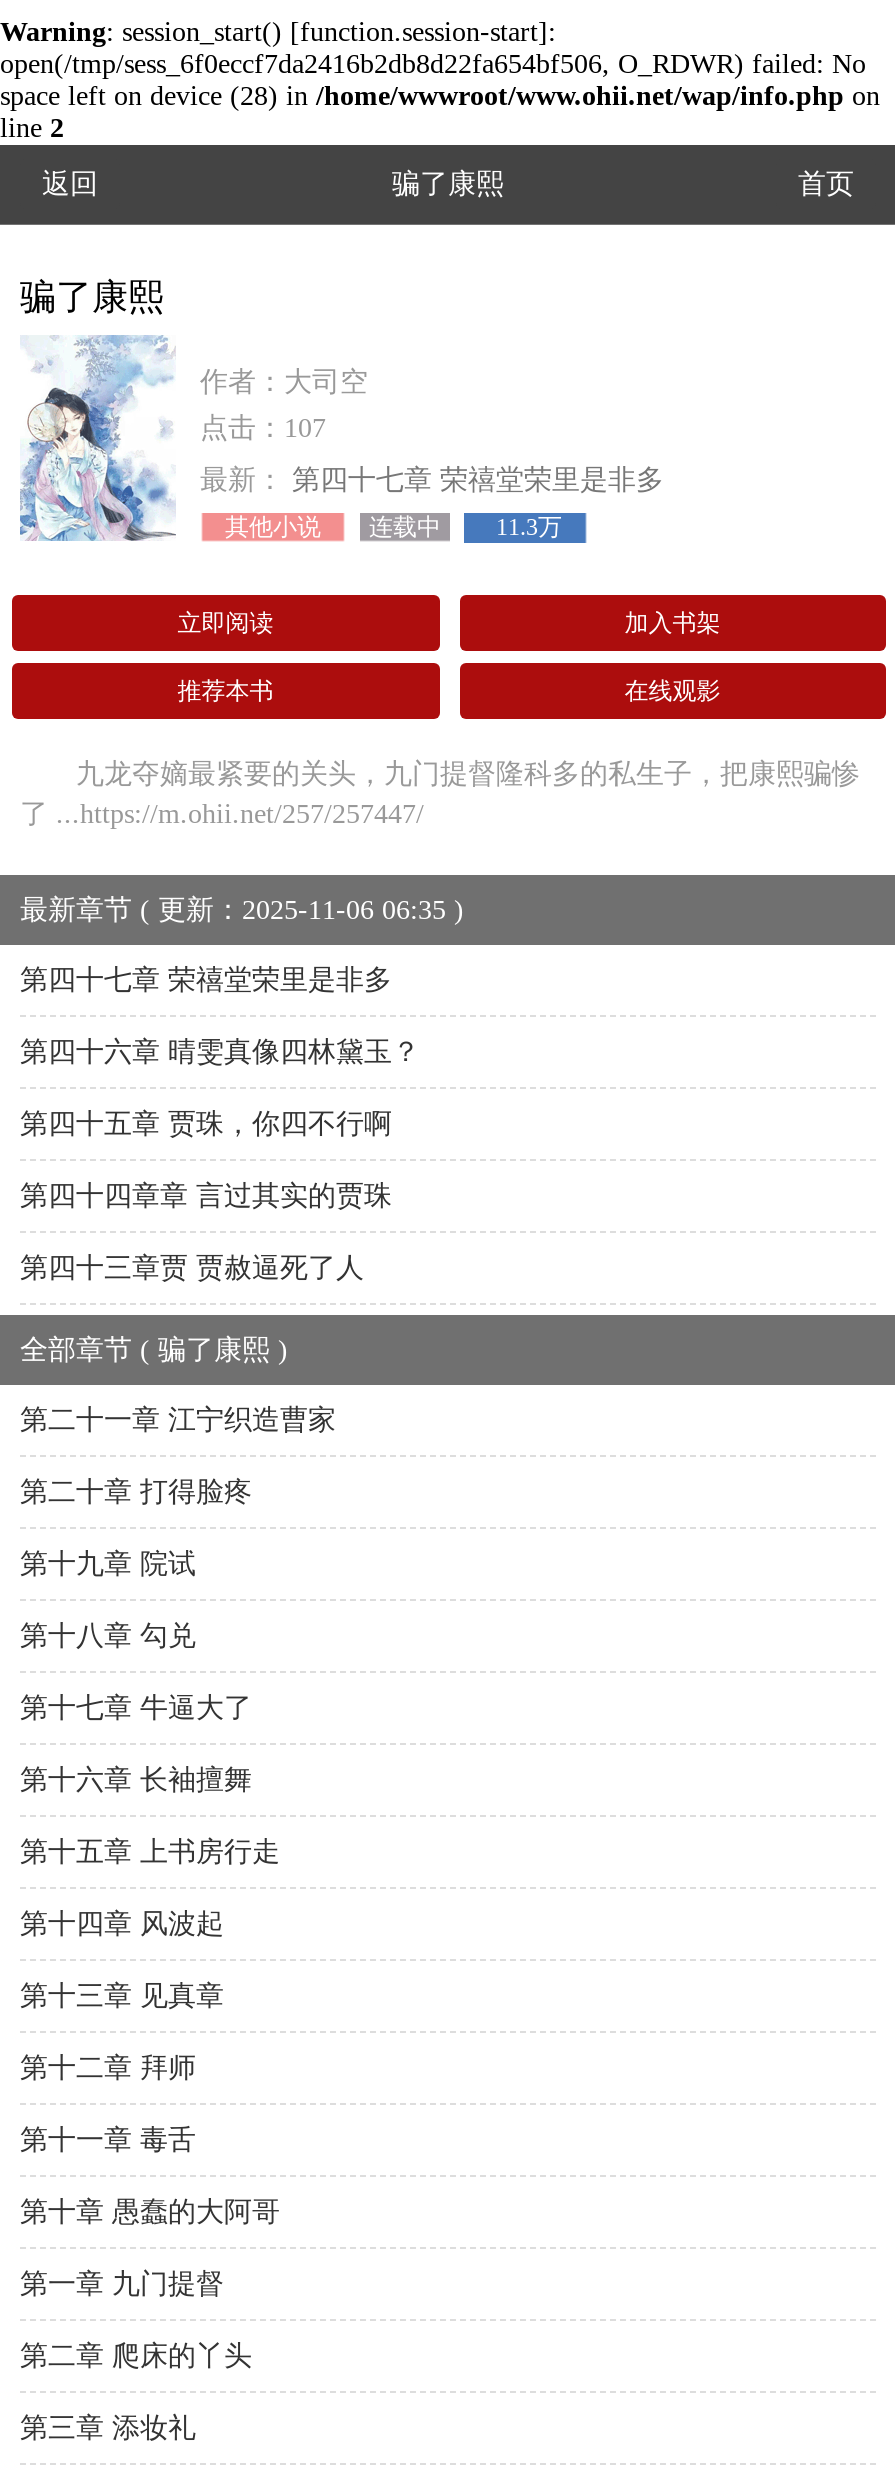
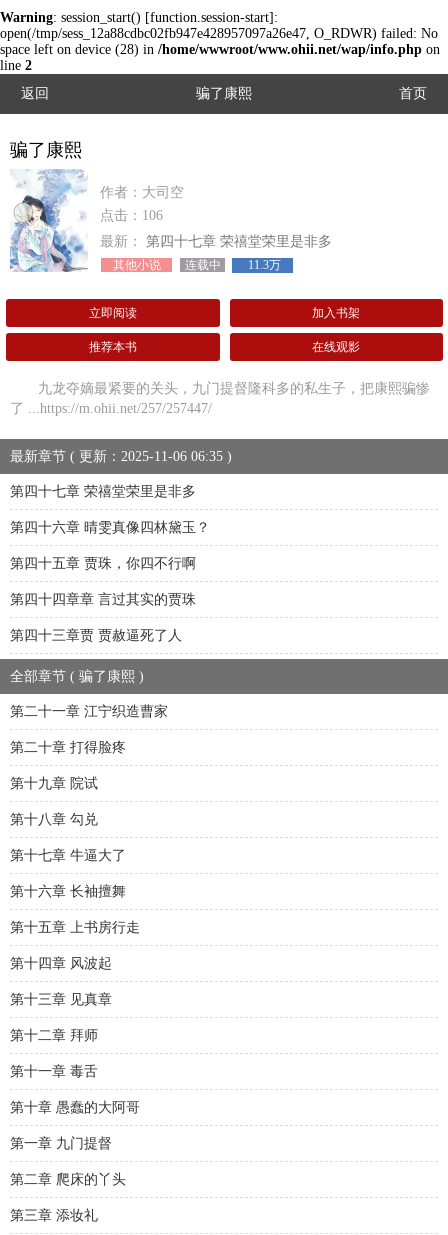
[0,49,866,79] open(/tmp/sess_6f0eccf7da2416b2db8d22fa654bf506, O_RDWR) failed: No -> [0,26,438,41] open(/tmp/sess_12a88cdbc02fb947e428957097a26e47, O_RDWR) failed: No
[200,413,326,443] 点击：107 -> [100,208,163,223] 点击：106

